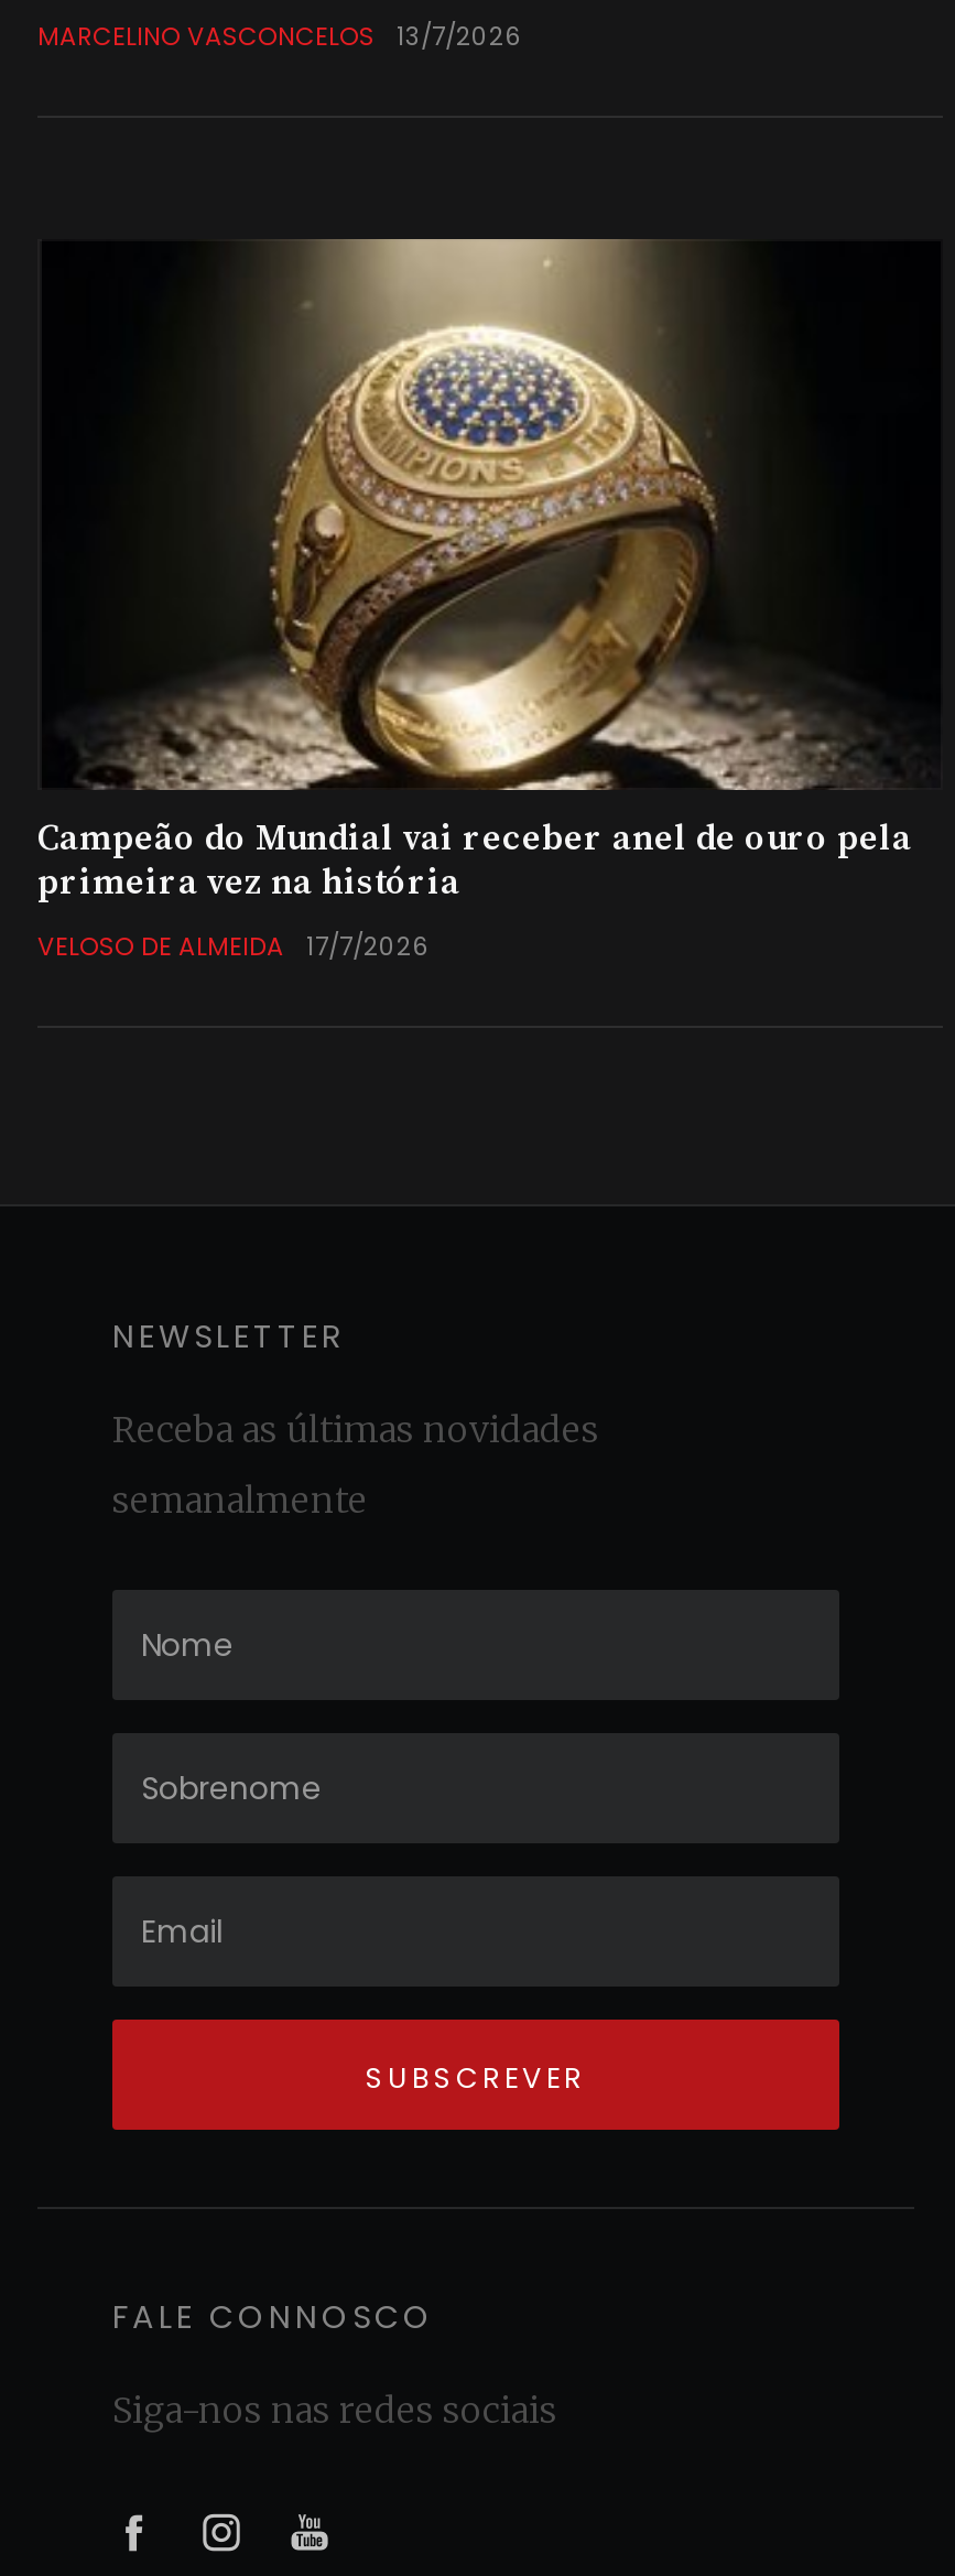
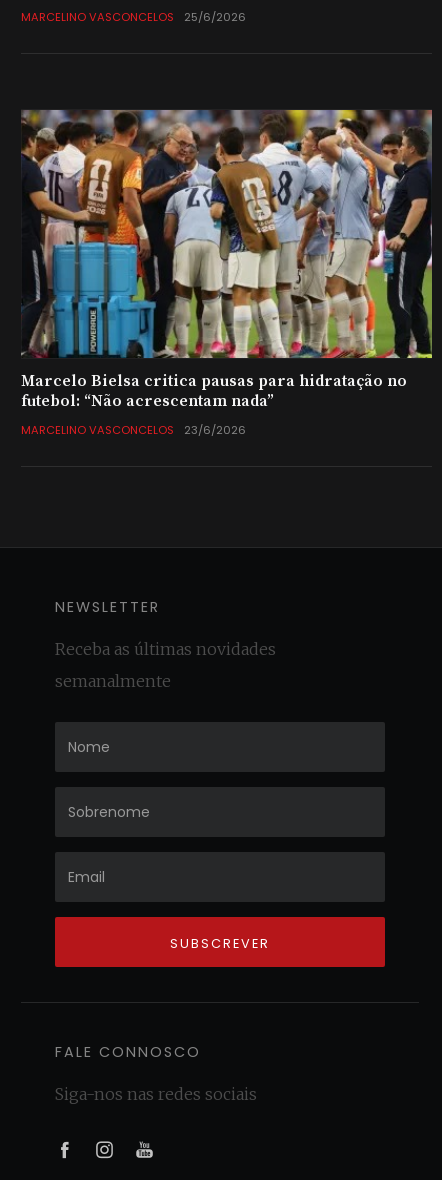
[37,18,522,53] MARCELINO VASCONCELOS 13/7/2026 -> [21,8,246,24] MARCELINO VASCONCELOS 25/6/2026
[37,237,943,905] [image] | Campeão do Mundial vai receber anel de ouro pela | primeira vez na história -> [20,109,433,411] [image] | Marcelo Bielsa critica pausas para hidratação no | futebol: “Não acrescentam nada”
[37,929,430,964] VELOSO DE ALMEIDA | 17/7/2026 -> [21,422,246,438] MARCELINO VASCONCELOS | 23/6/2026

